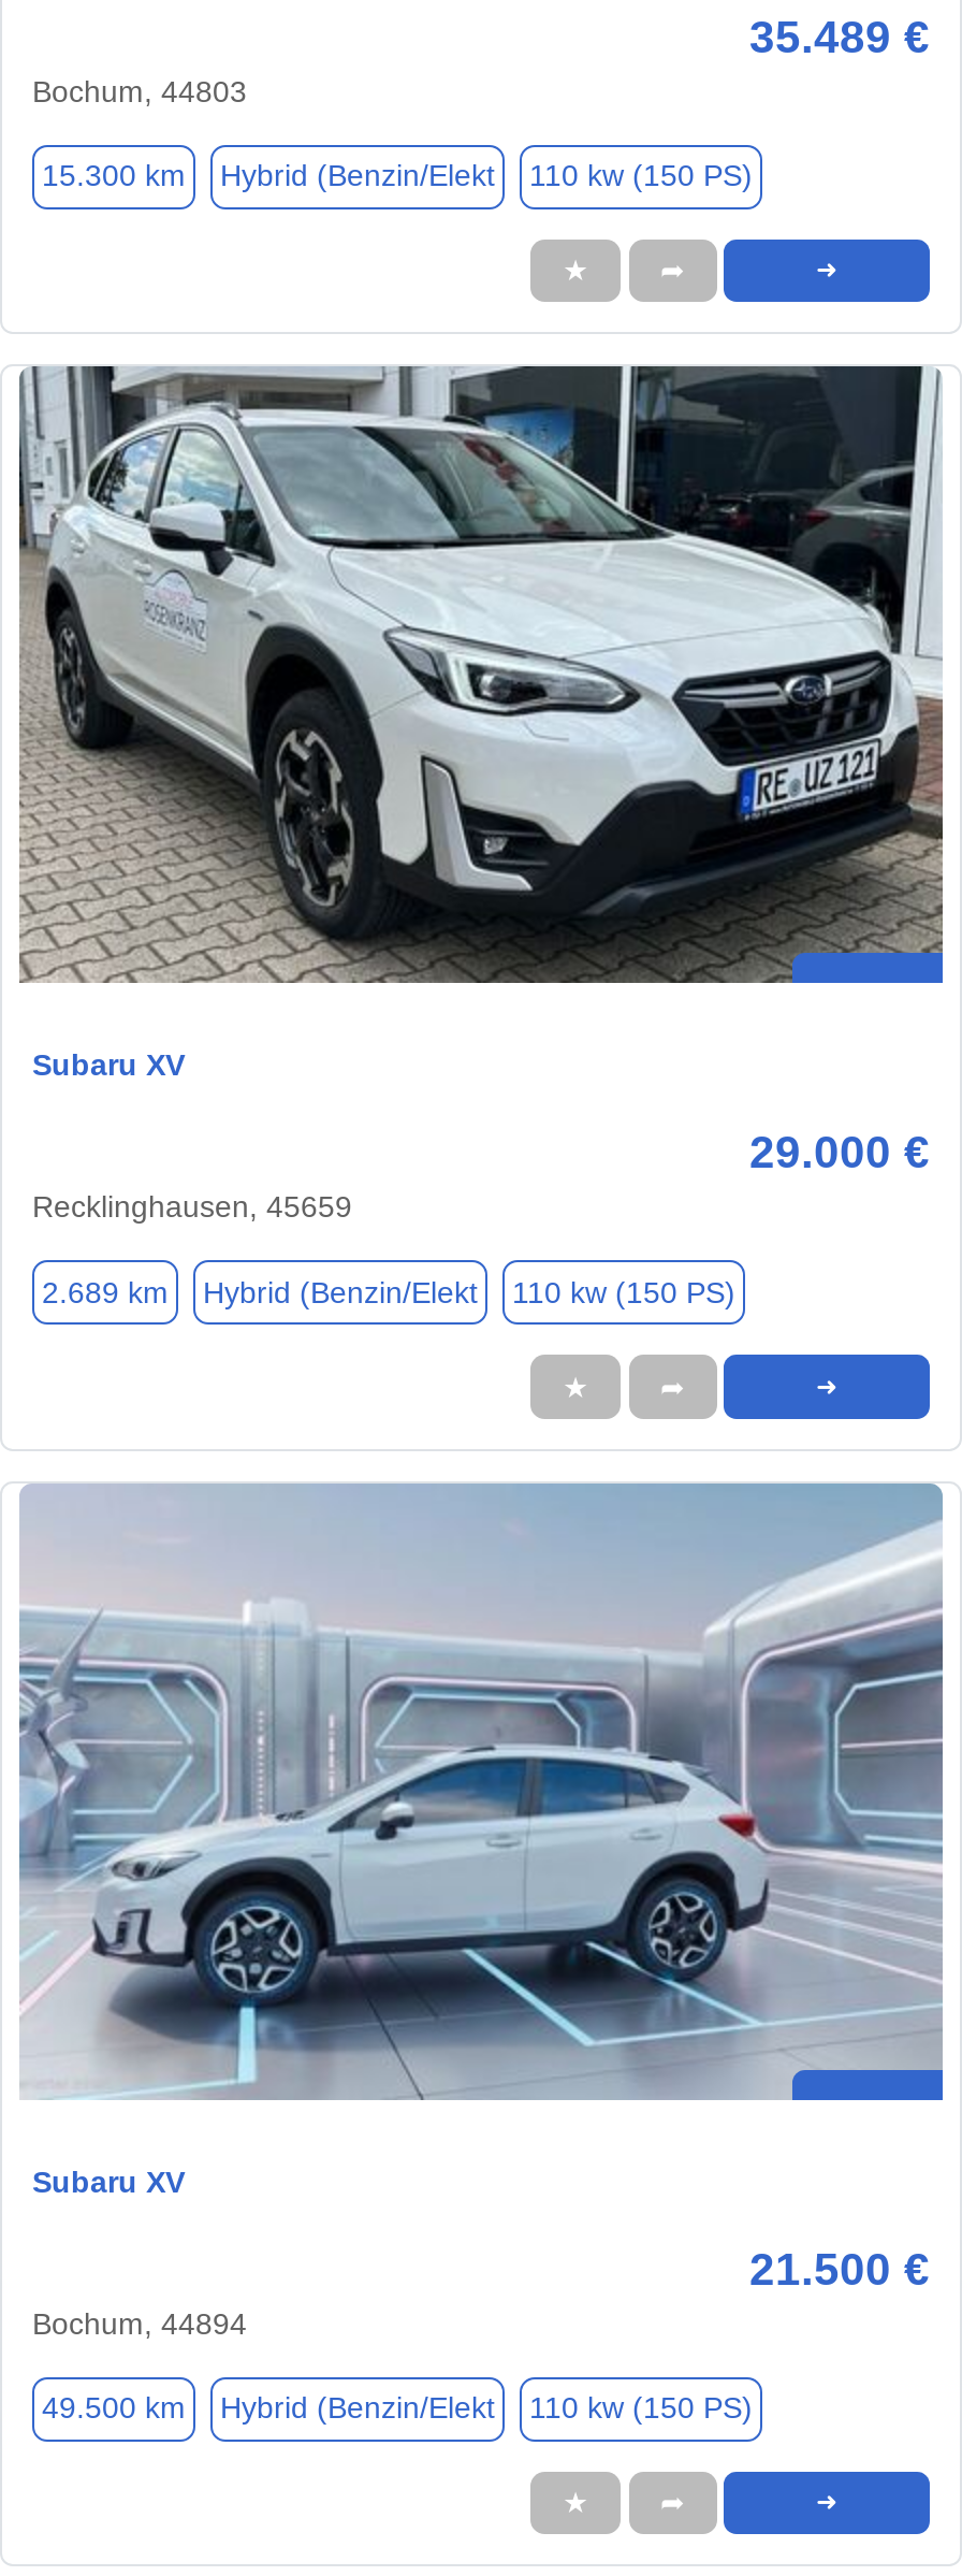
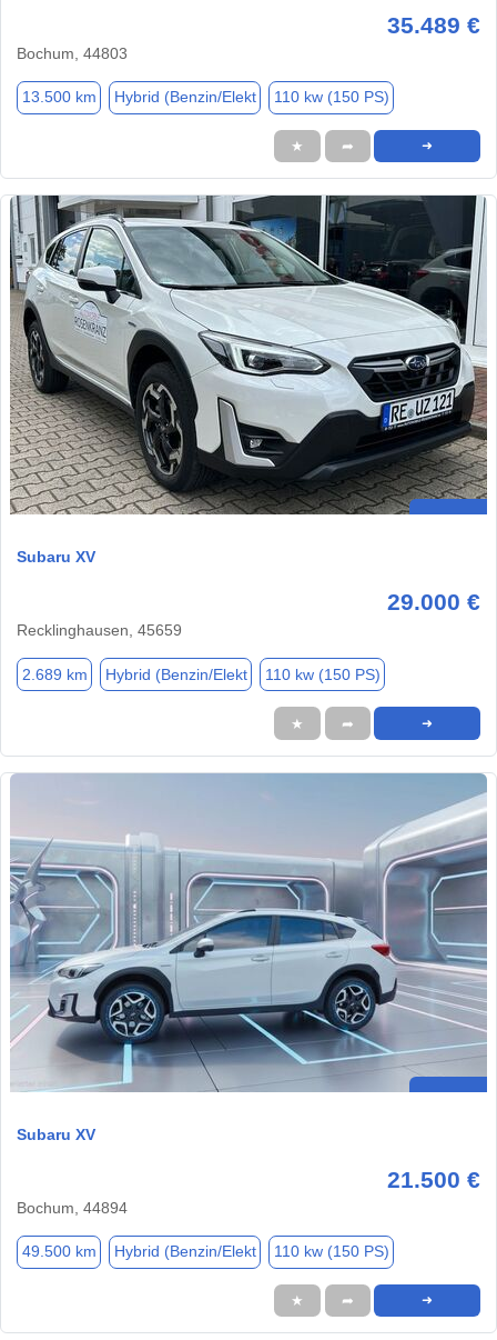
[42,159,753,193] 15.300 km Hybrid (Benzin/Elekt 110 kw (150 PS) -> [22,88,389,106] 13.500 km Hybrid (Benzin/Elekt 110 kw (150 PS)

